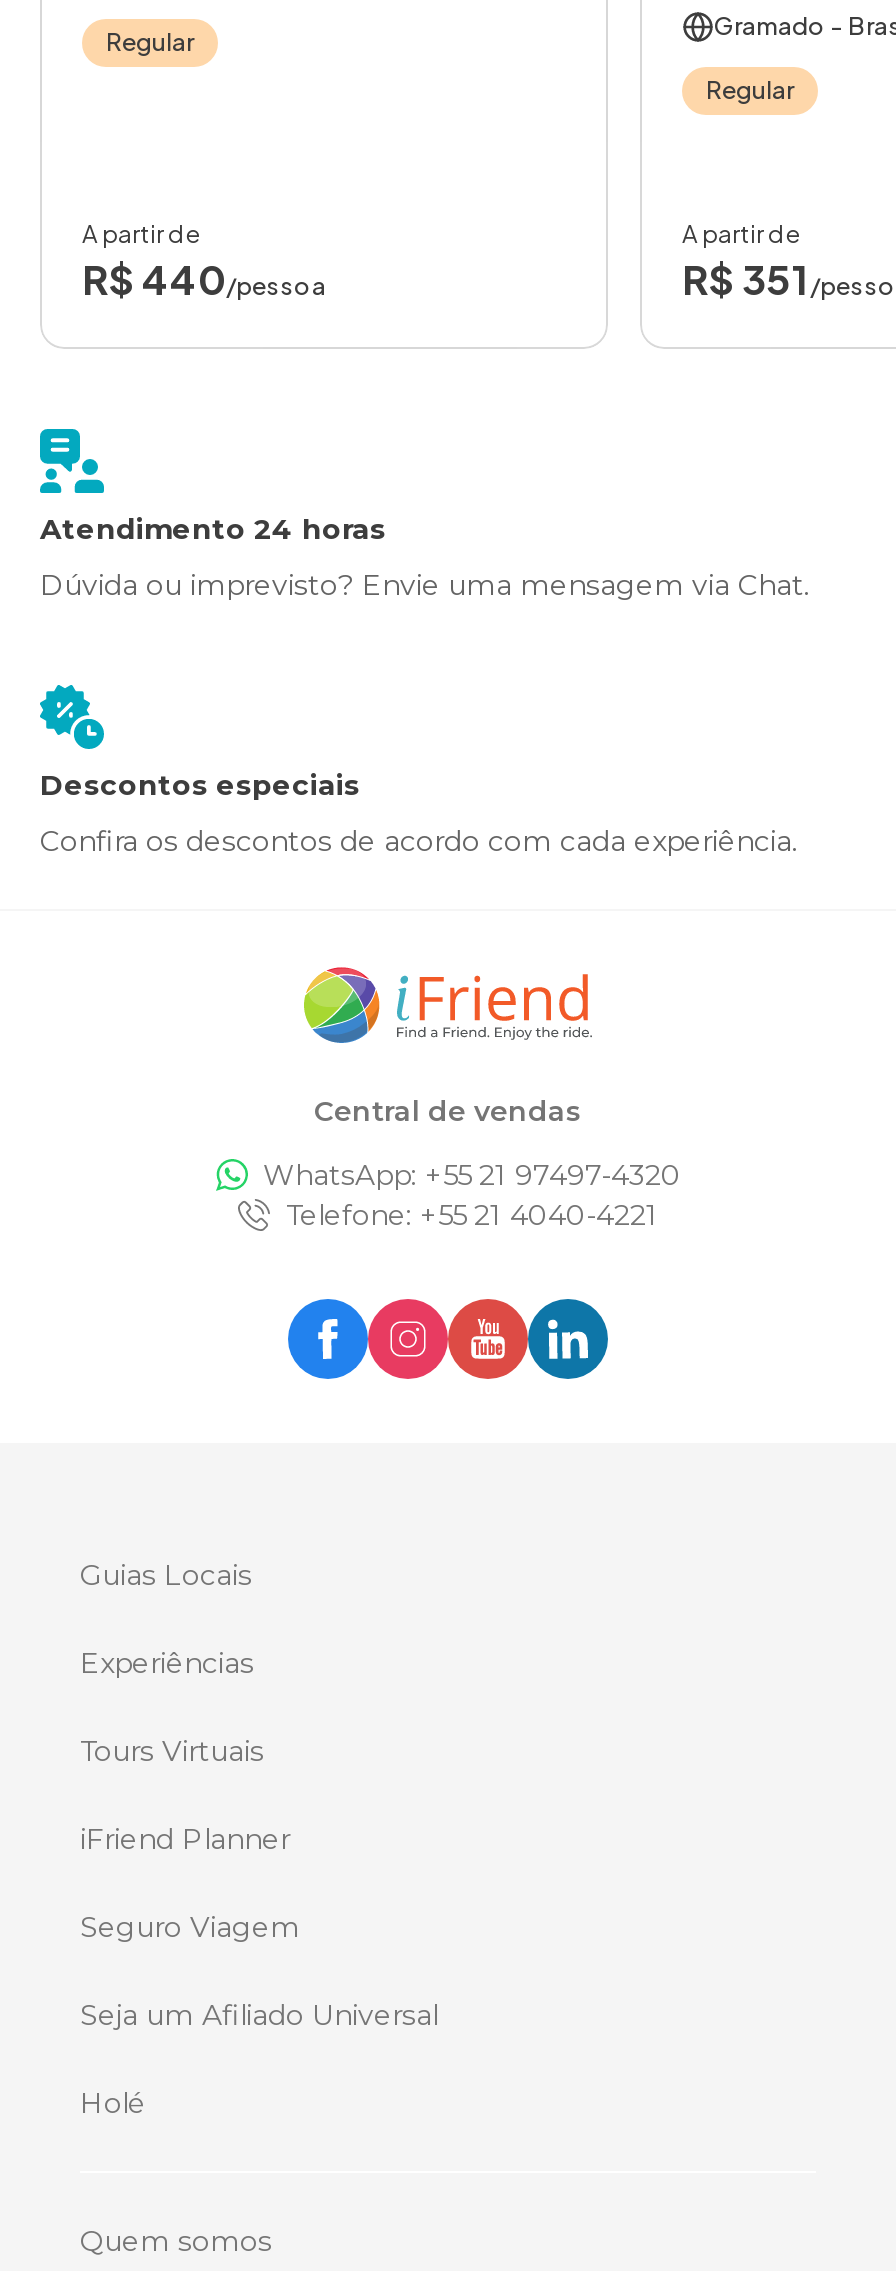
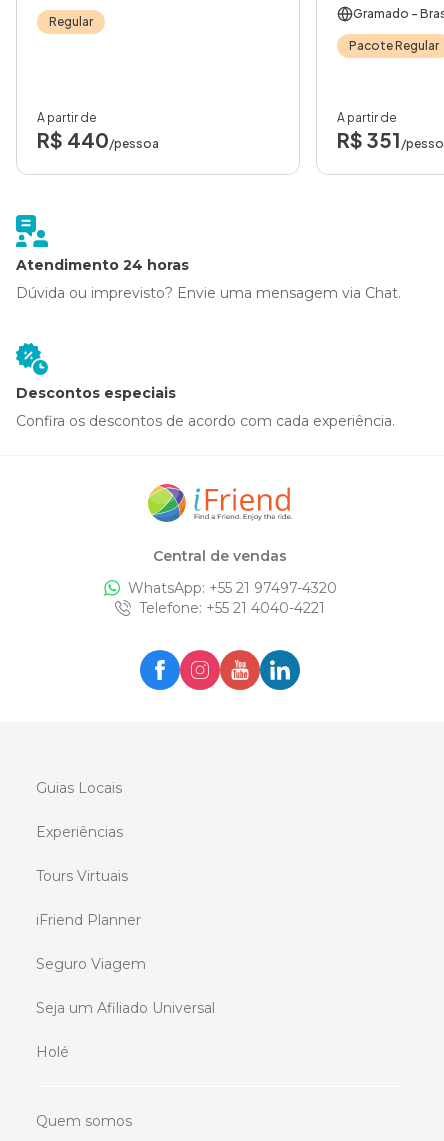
[706,75,794,105] Regular -> [349,38,439,53] Pacote Regular

